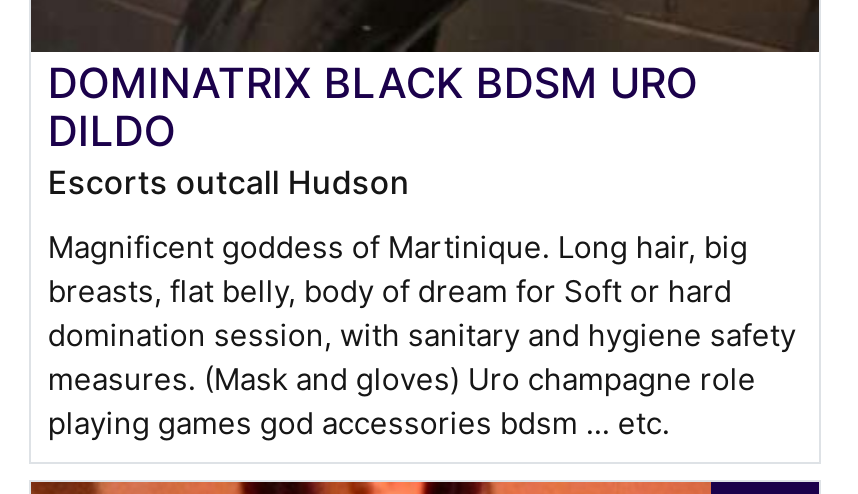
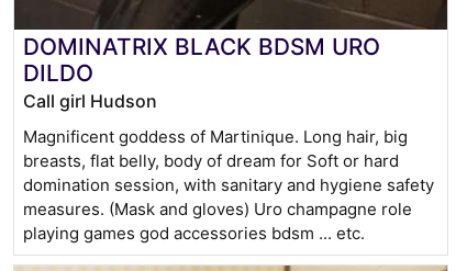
[48,163,410,203] Escorts outcall Hudson -> [24,90,158,111] Call girl Hudson

